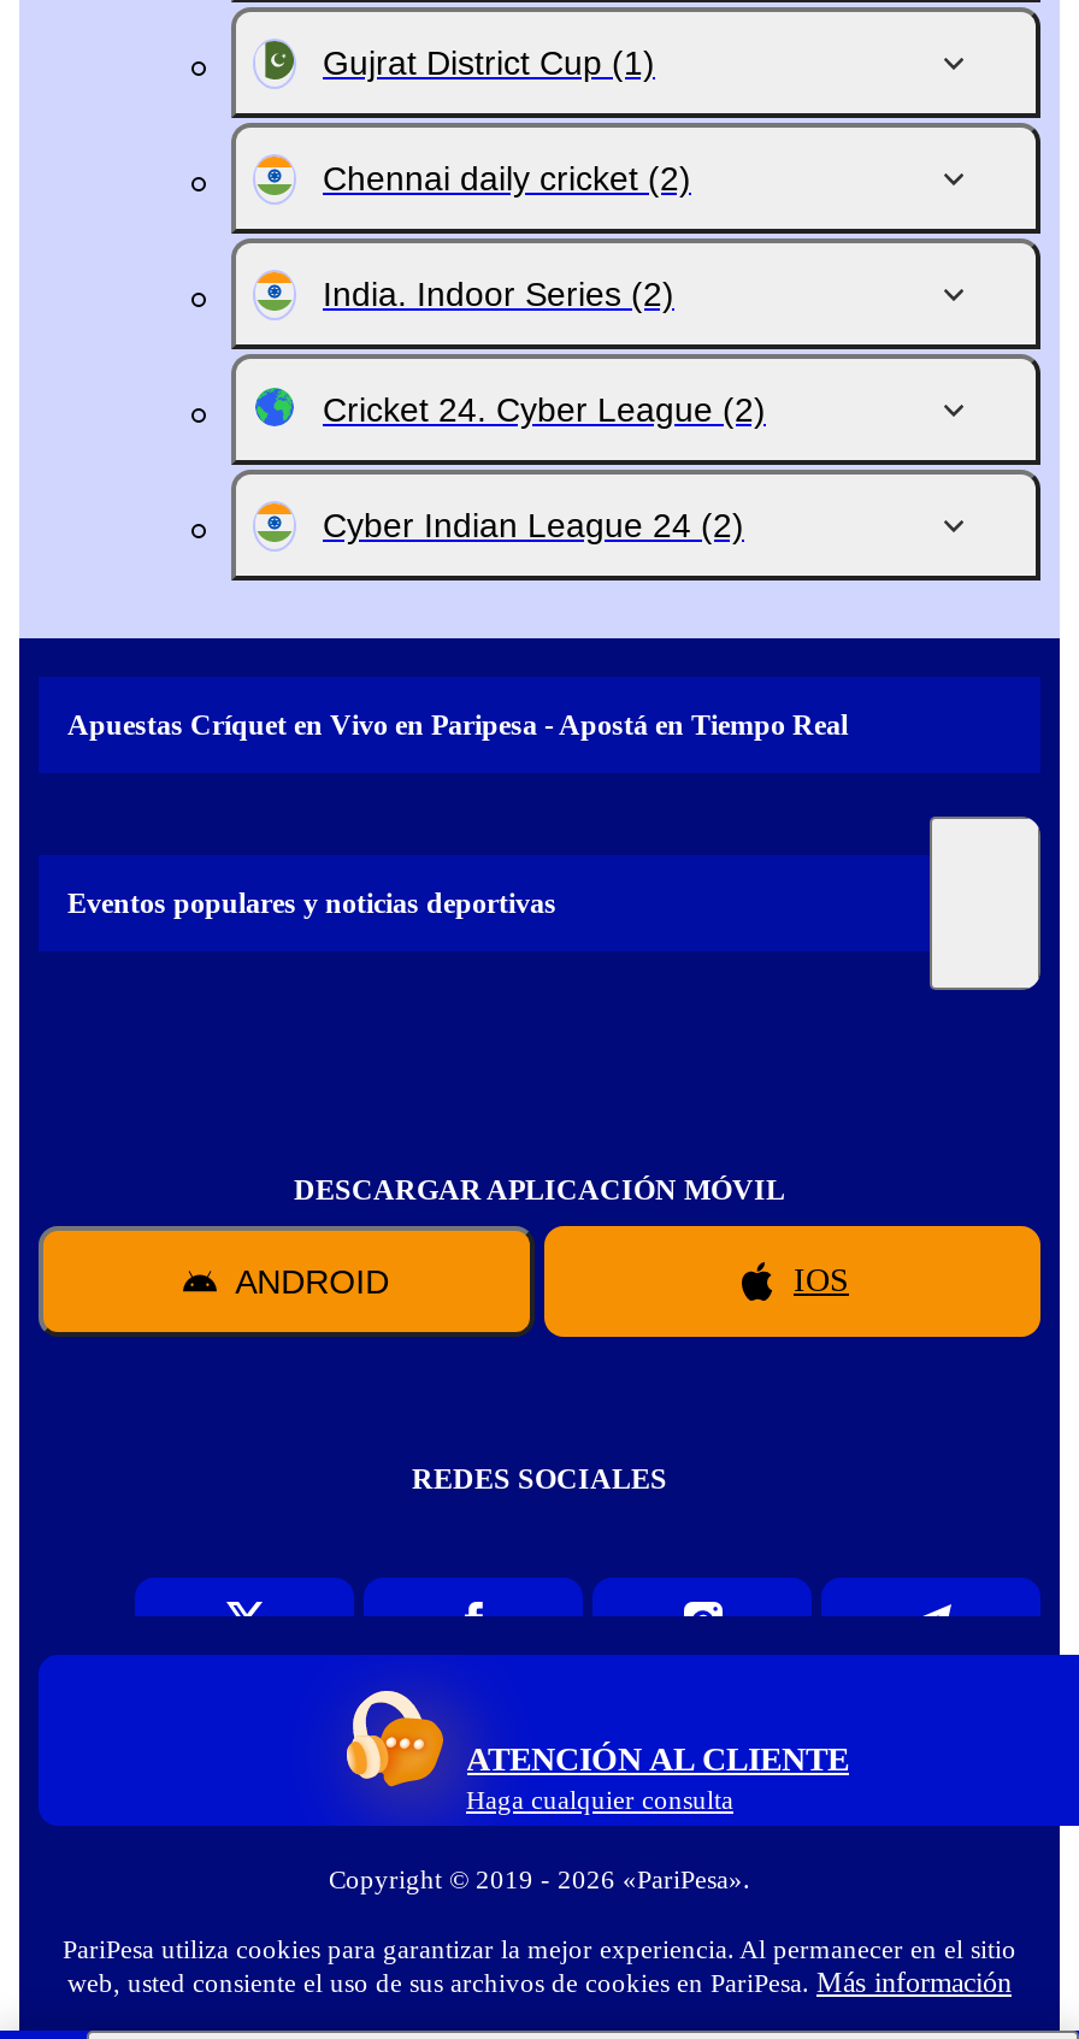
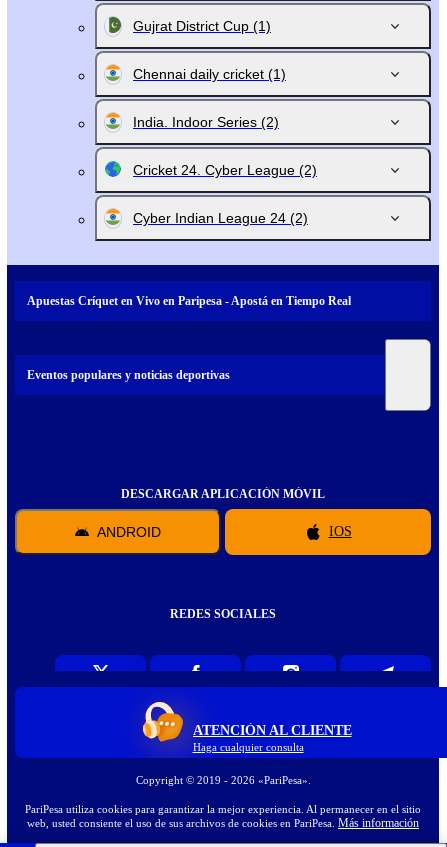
[323,159,691,198] Chennai daily cricket (2) -> [133,66,286,82] Chennai daily cricket (1)

